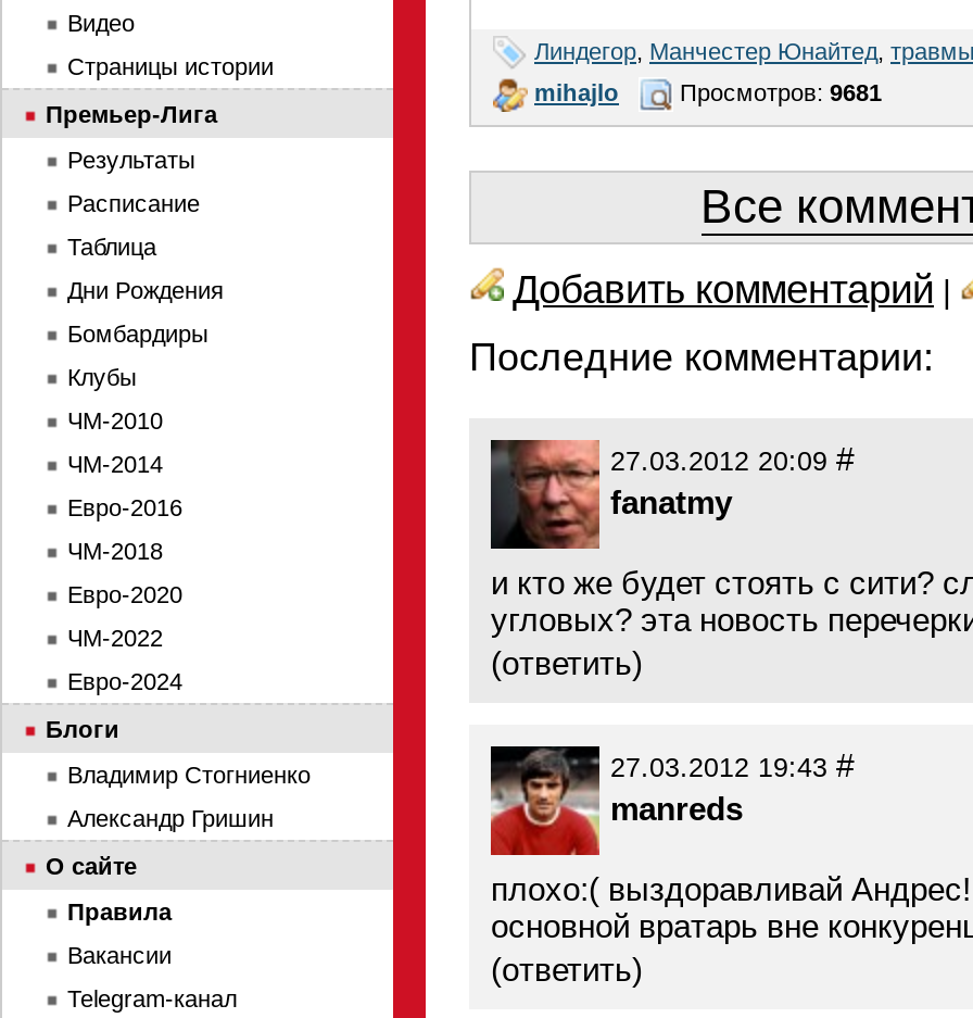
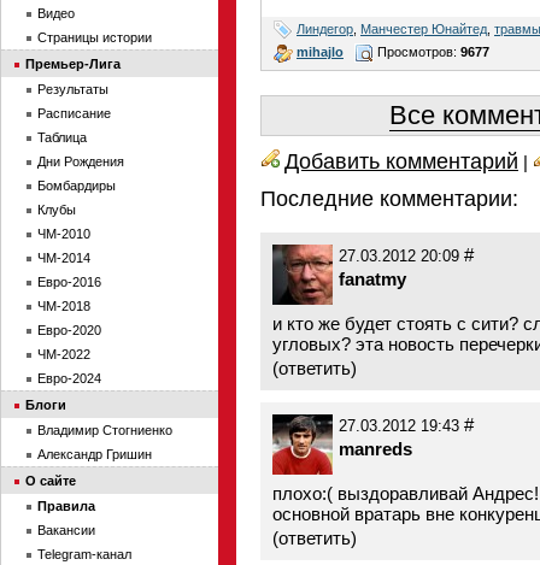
[673,79,882,105] Просмотров: 9681 -> [374,45,489,59] Просмотров: 9677

